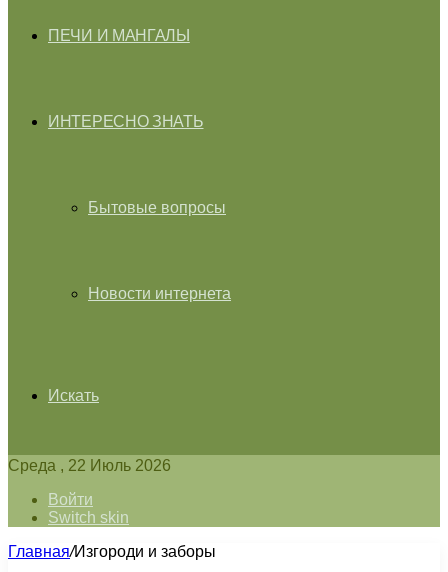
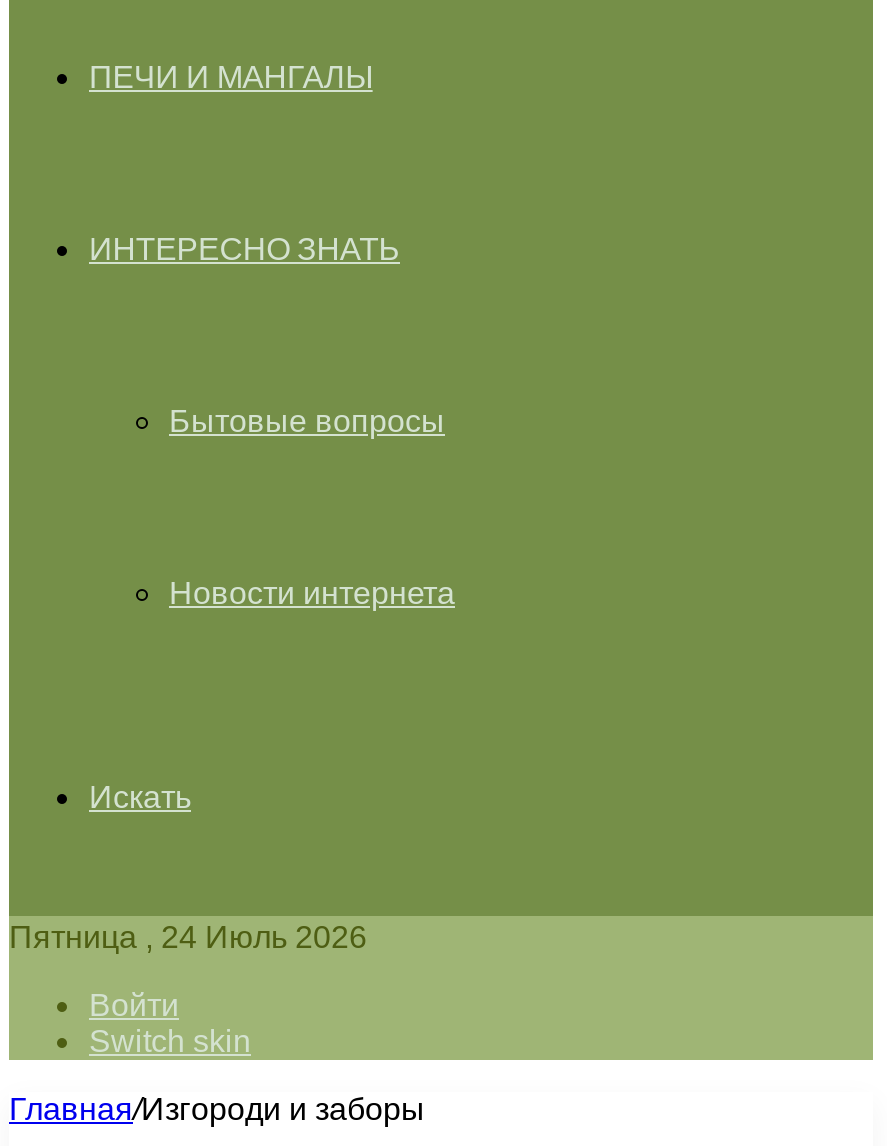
[8,457,171,474] Среда , 22 Июль 2026 -> [9,920,367,954] Пятница , 24 Июль 2026

